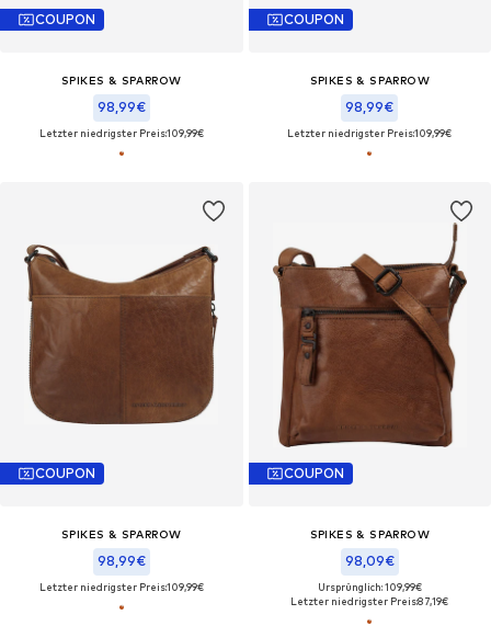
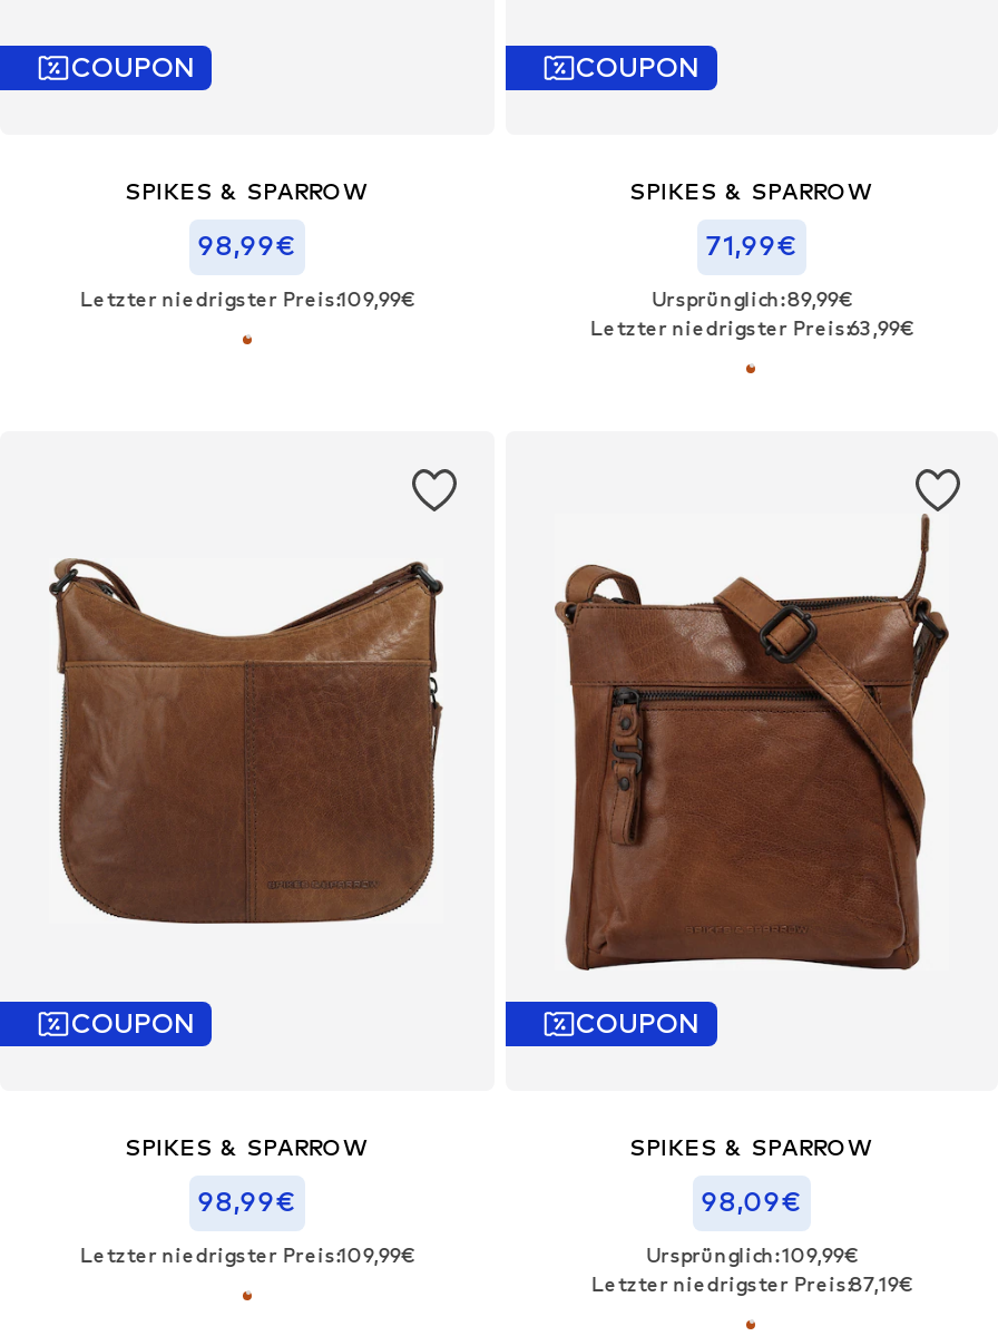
[345,98,394,115] 98,99€ -> [706,228,797,261] 71,99€
[287,127,452,139] Letzter niedrigster Preis:109,99€ -> [590,286,913,339] Ursprünglich: 89,99€ | Letzter niedrigster Preis:63,99€

